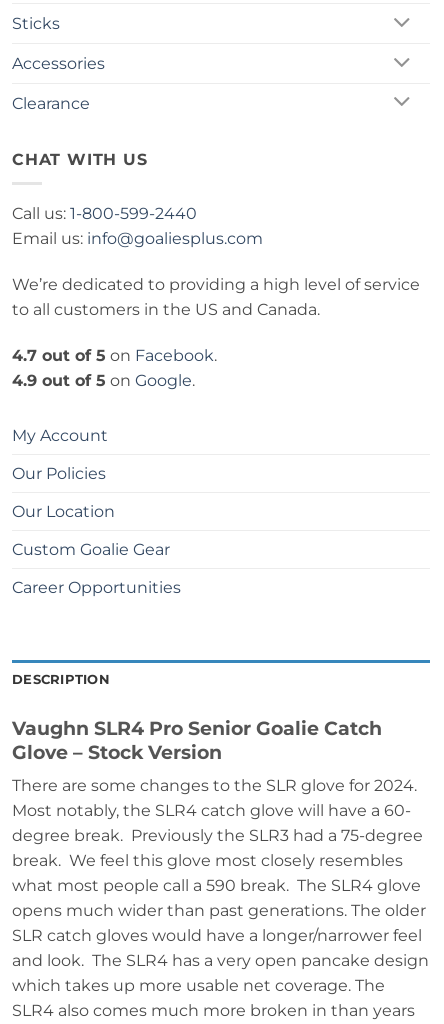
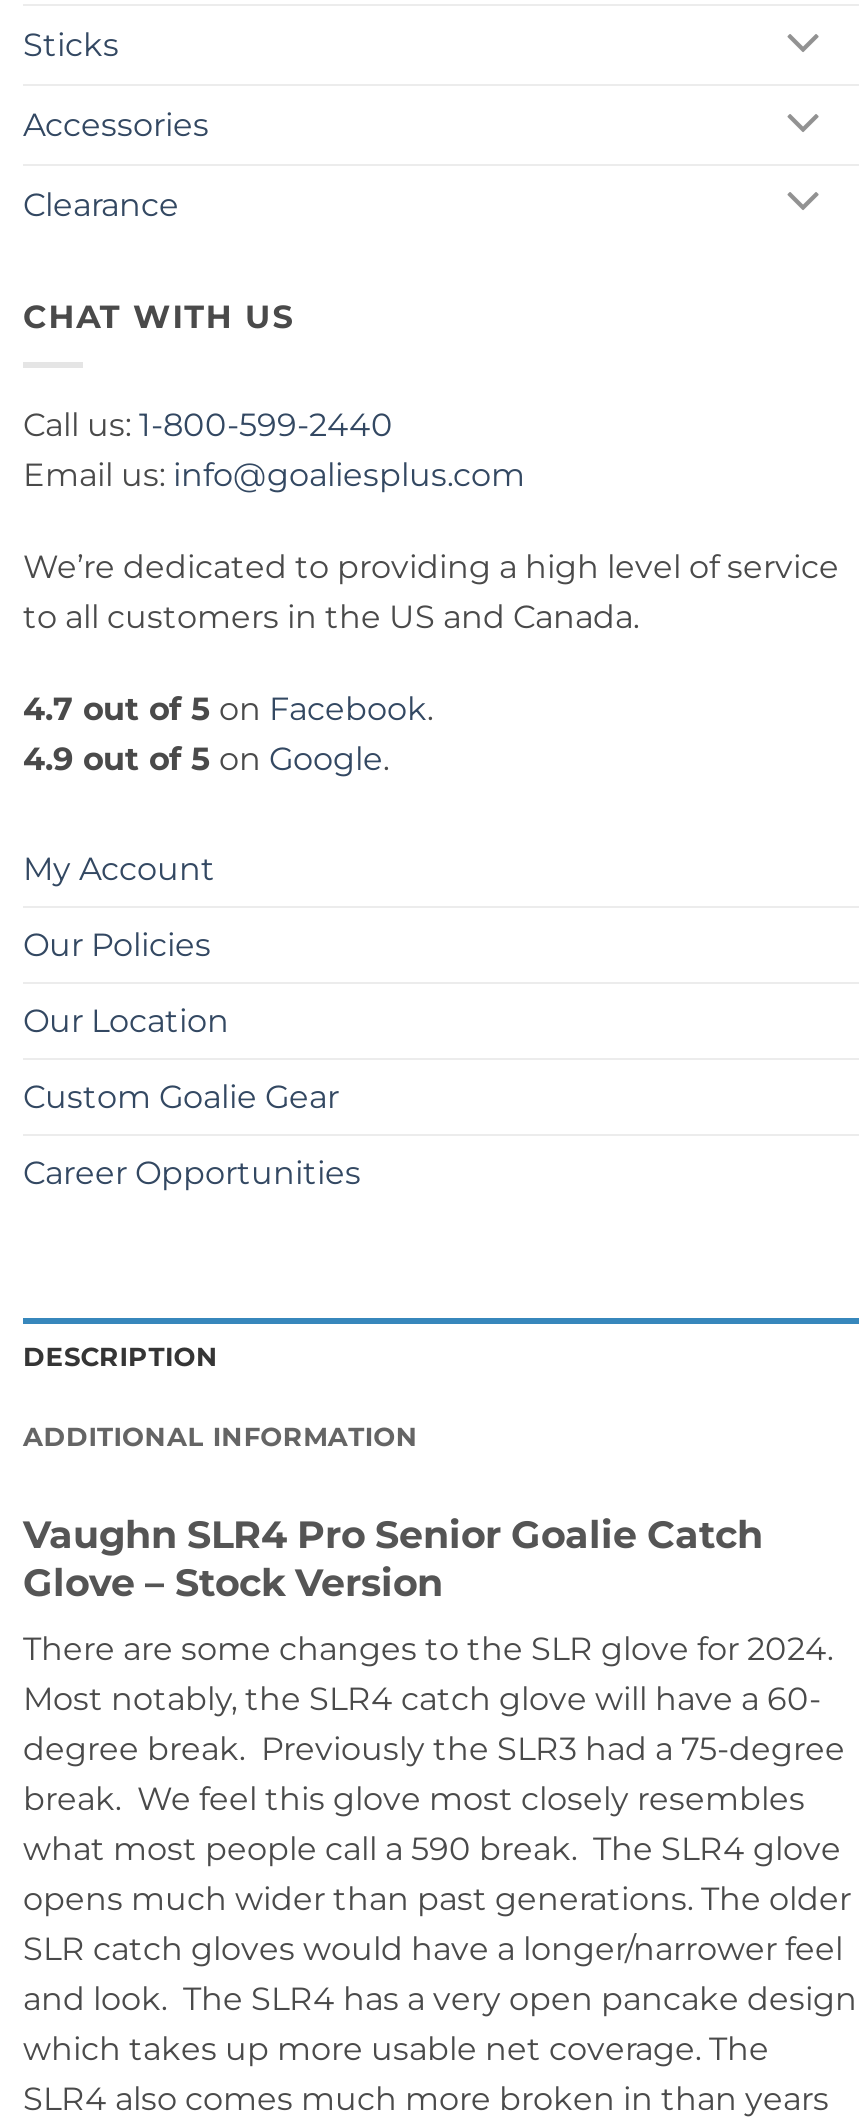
none -> [23,1422,418,1452] ADDITIONAL INFORMATION

